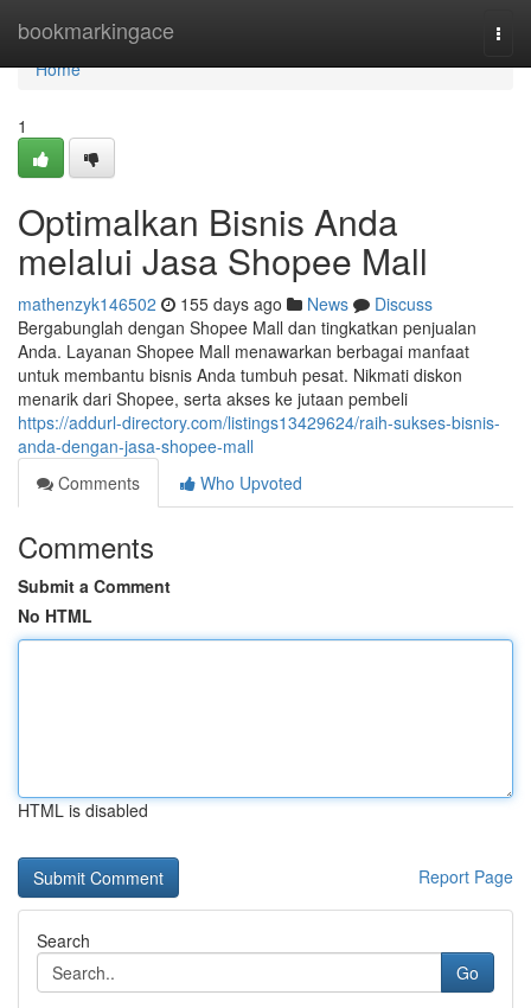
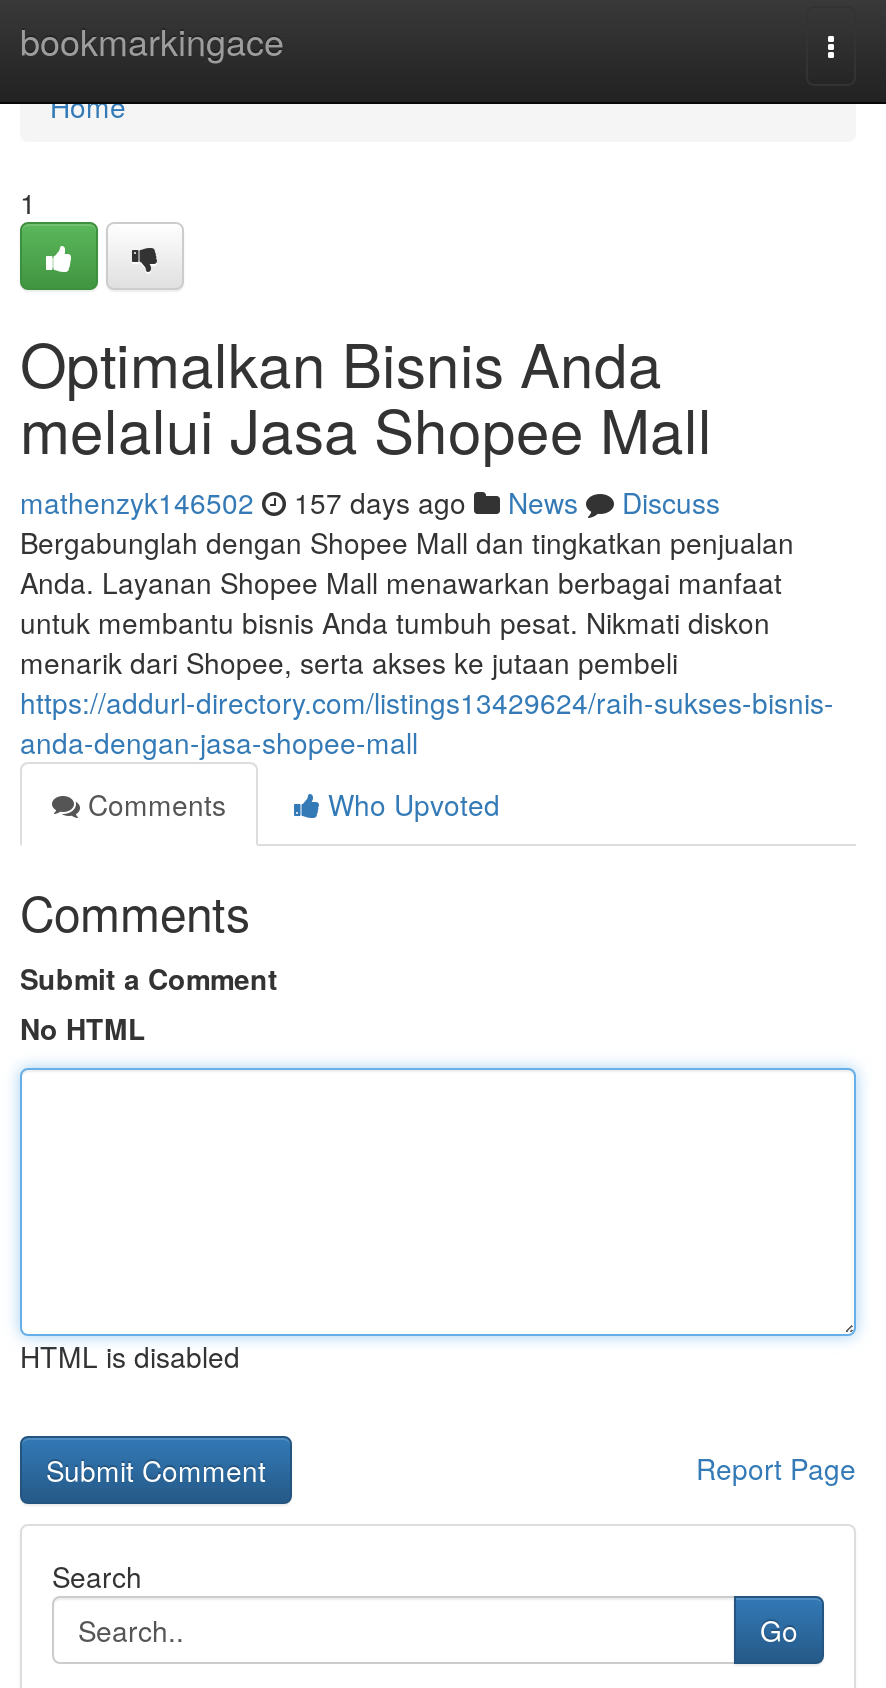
[18,292,433,315] mathenzyk146502 155 days ago News Discuss -> [20,482,720,522] mathenzyk146502 157 days ago News Discuss

